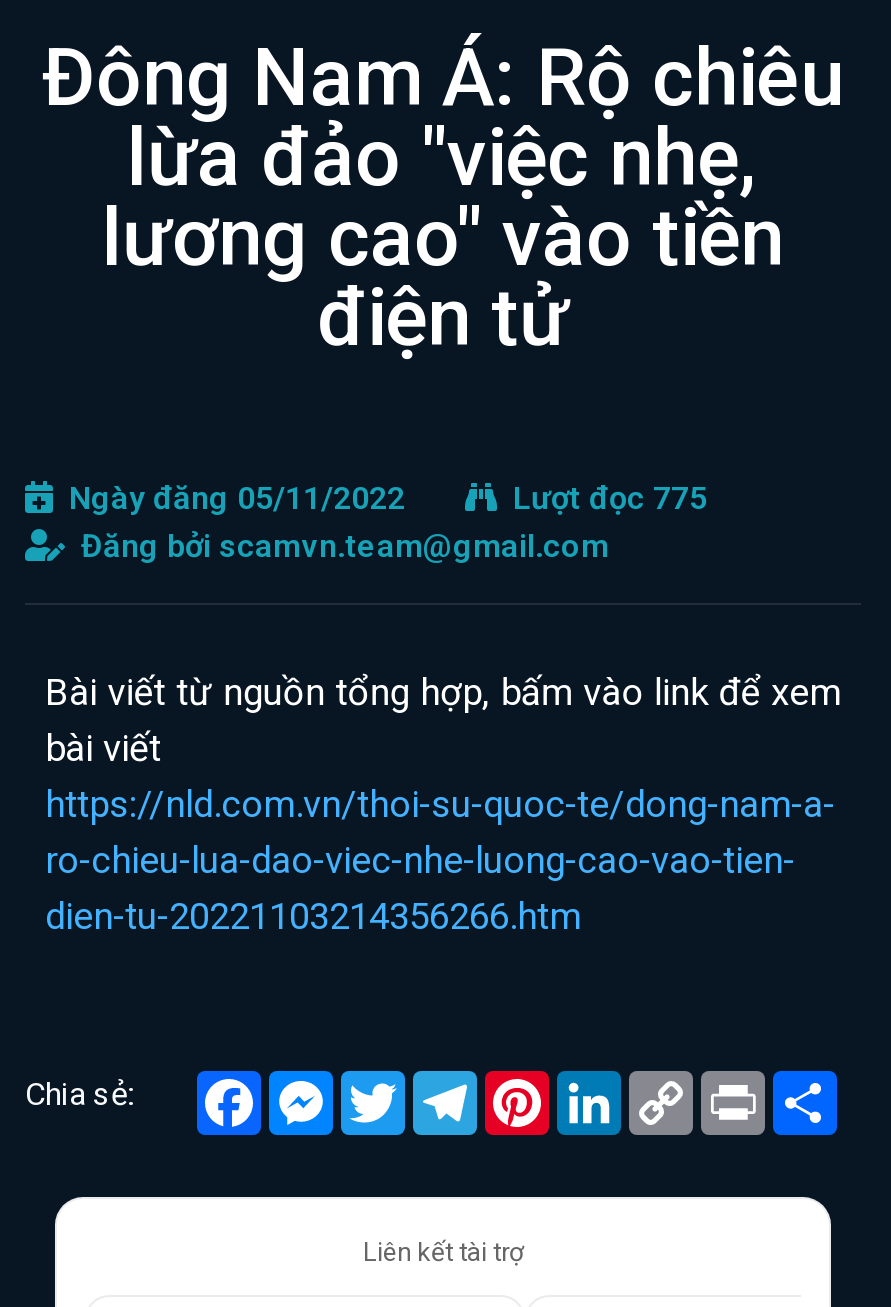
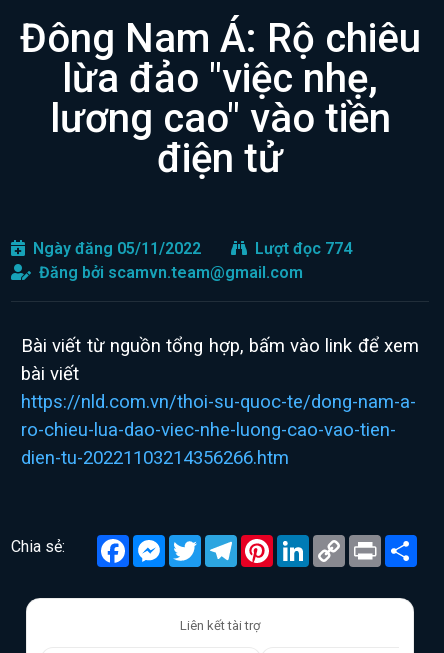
[497,479,707,517] Lượt đọc 775 -> [247,239,352,258] Lượt đọc 774

